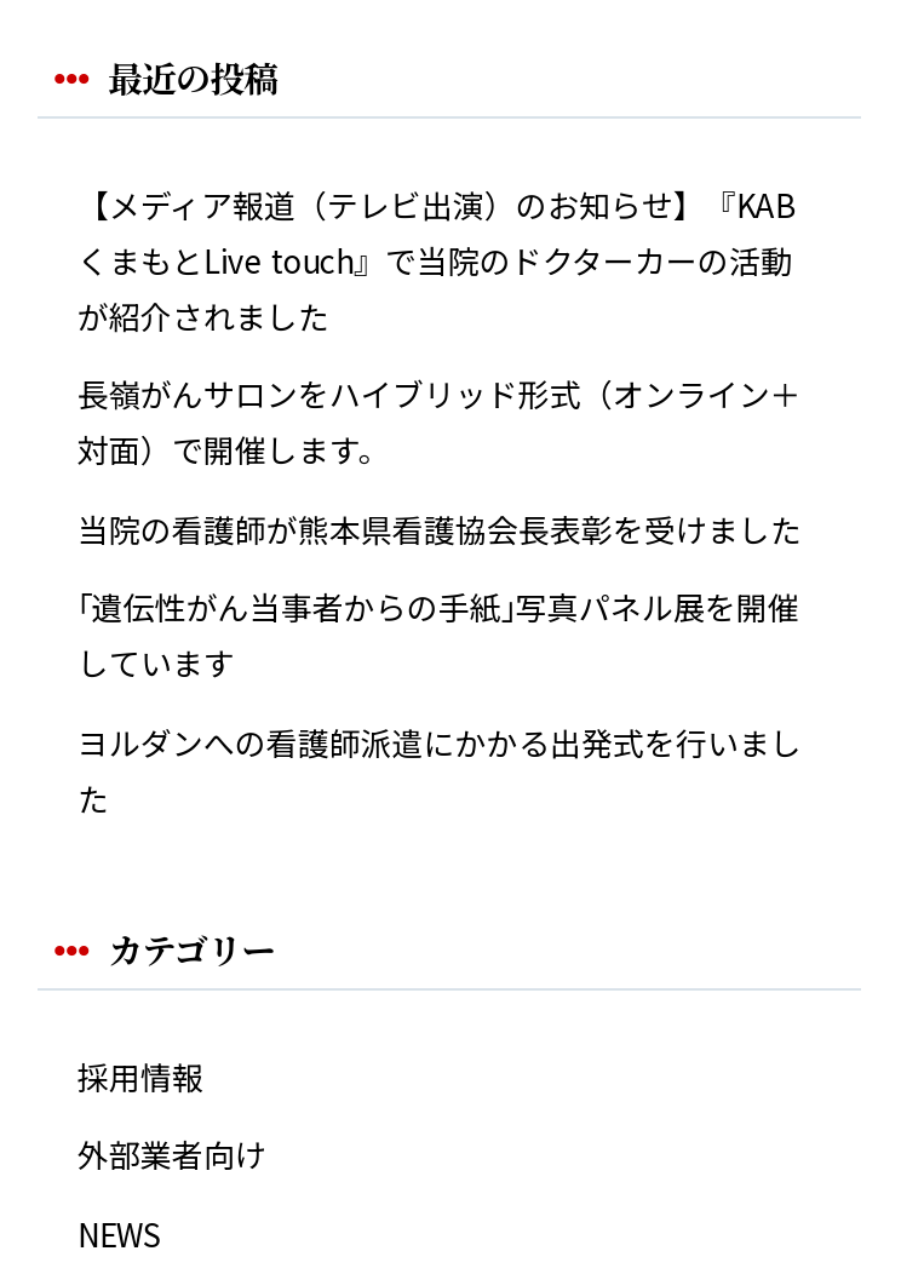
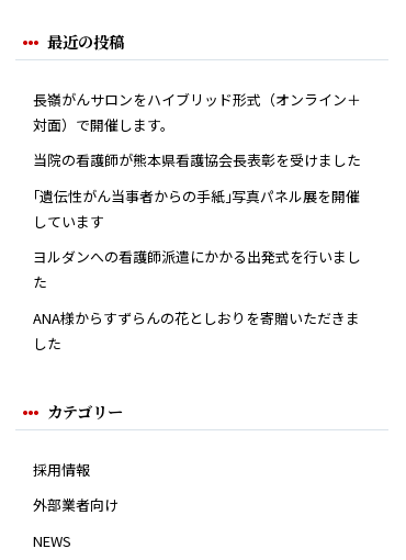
[77,181,794,338] 【メディア報道（テレビ出演）のお知らせ】『KAB | くまもとLive touch』で当院のドクターカーの活動 | が紹介されました -> none
moved [77,371,801,821] -> [33,89,361,293]: 長嶺がんサロンをハイブリッド形式（オンライン＋ | 対面）で開催します。 | 当院の看護師が熊本県看護協会長表彰を受けました | ｢遺伝性がん当事者からの手紙｣写真パネル展を開催 | しています | ヨルダンへの看護師派遣にかかる出発式を行いまし | た
none -> [33,307,360,354] ANA様からすずらんの花としおりを寄贈いただきま | した

